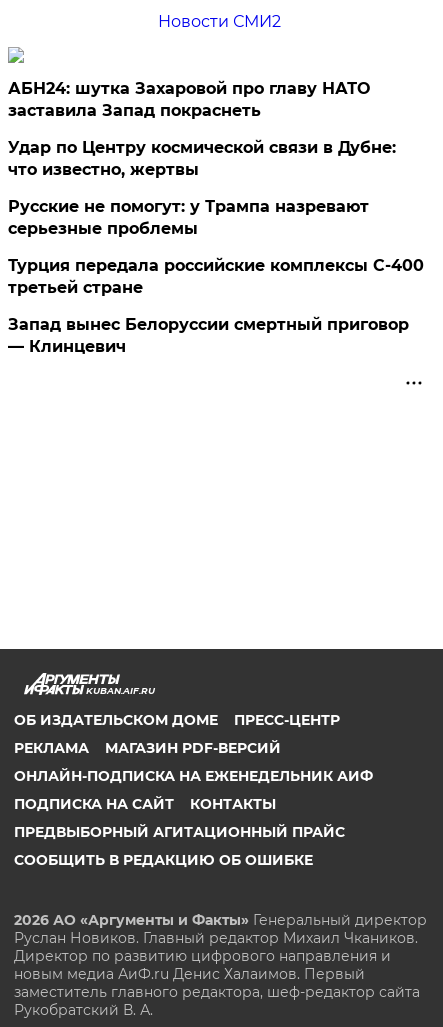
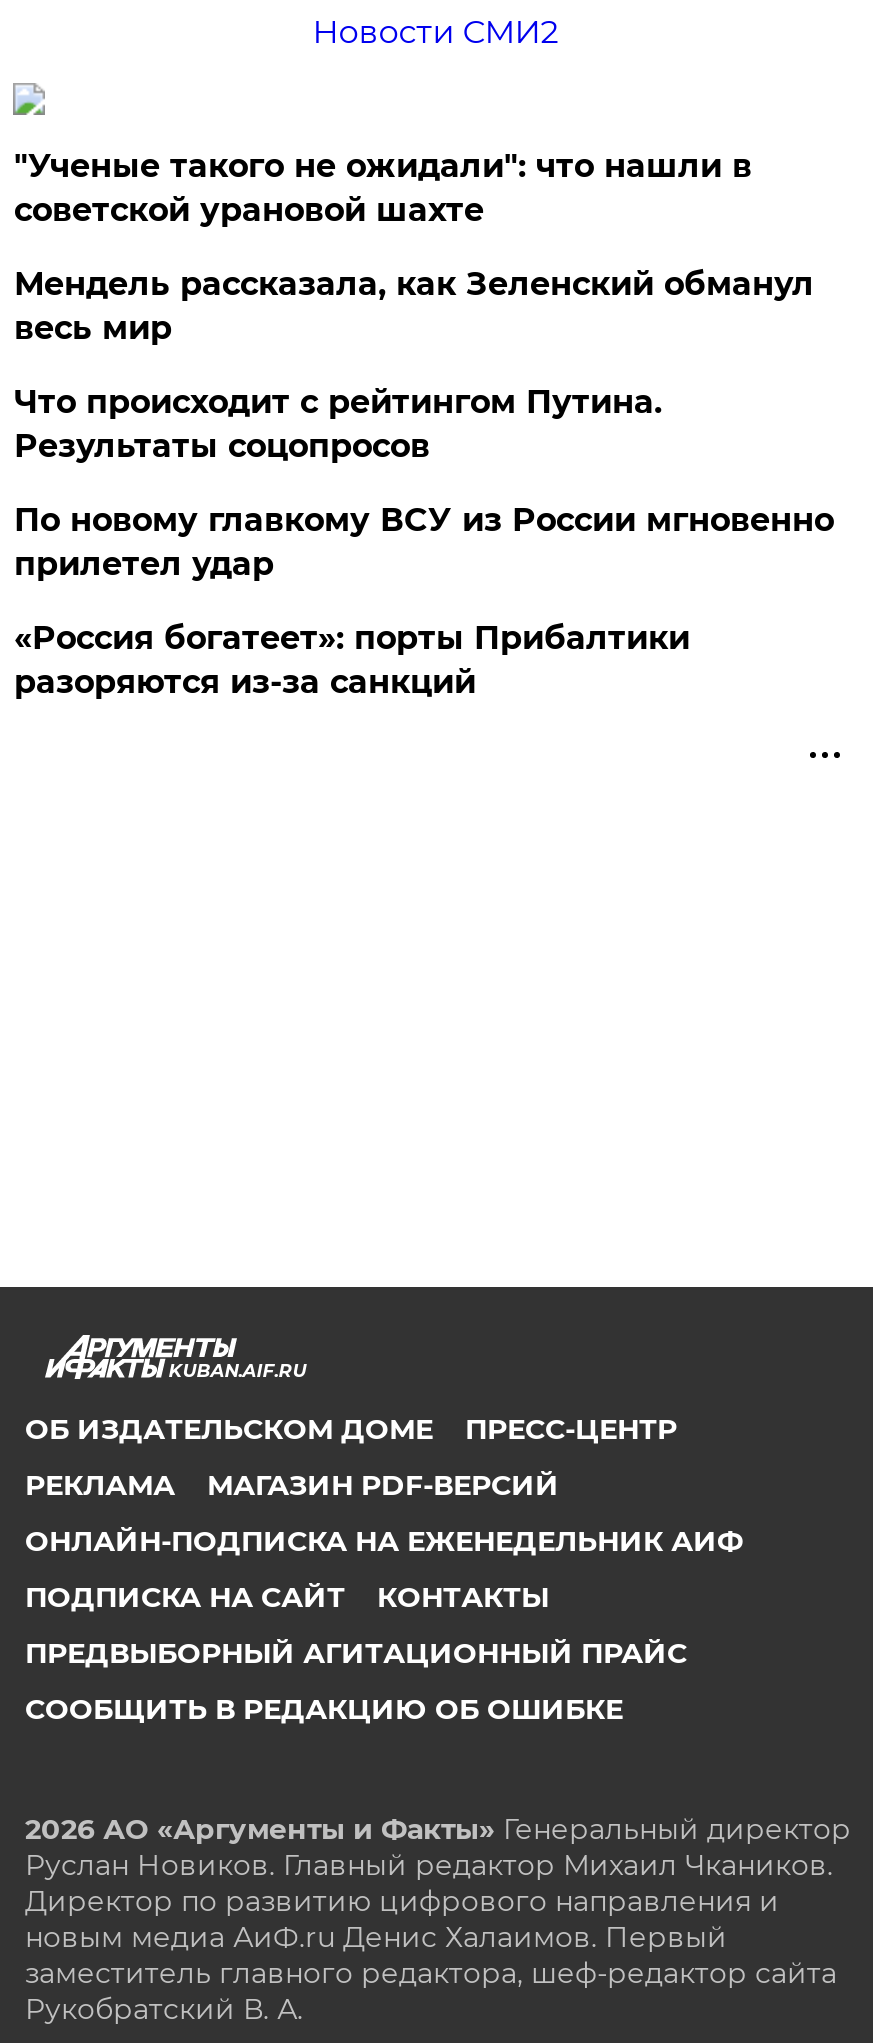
[8,79,370,120] АБН24: шутка Захаровой про главу НАТО | заставила Запад покраснеть -> [14,147,752,229] "Ученые такого не ожидали": что нашли в | советской урановой шахте
[8,138,396,179] Удар по Центру космической связи в Дубне: | что известно, жертвы -> [14,265,814,347] Мендель рассказала, как Зеленский обманул | весь мир
[8,197,369,238] Русские не помогут: у Трампа назревают | серьезные проблемы -> [14,383,662,465] Что происходит с рейтингом Путина. | Результаты соцопросов
[8,256,424,297] Турция передала российские комплексы С-400 | третьей стране -> [14,501,834,583] По новому главкому ВСУ из России мгновенно | прилетел удар
[8,315,409,356] Запад вынес Белоруссии смертный приговор | — Клинцевич -> [14,619,690,701] «Россия богатеет»: порты Прибалтики | разоряются из-за санкций

